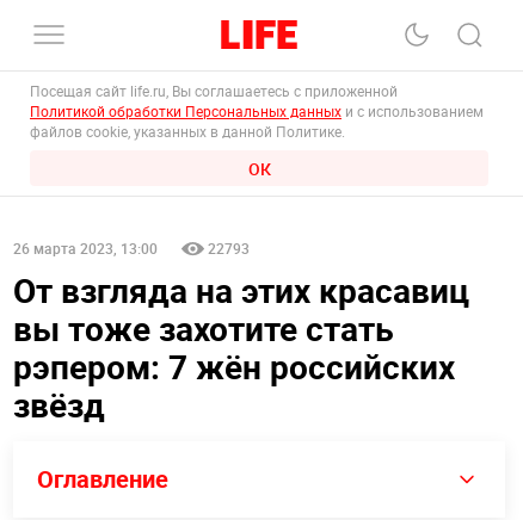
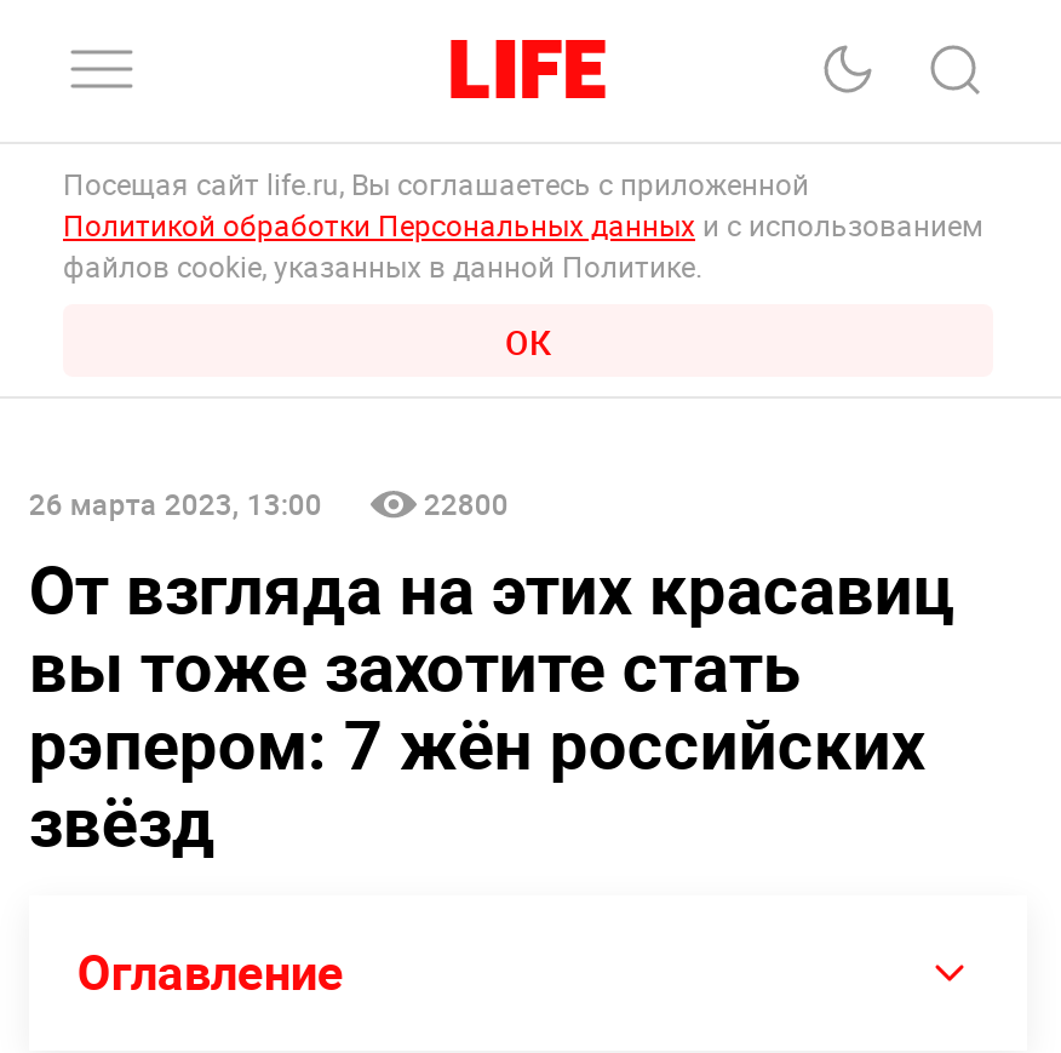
[208,238,249,257] 22793 -> [424,483,508,522] 22800

